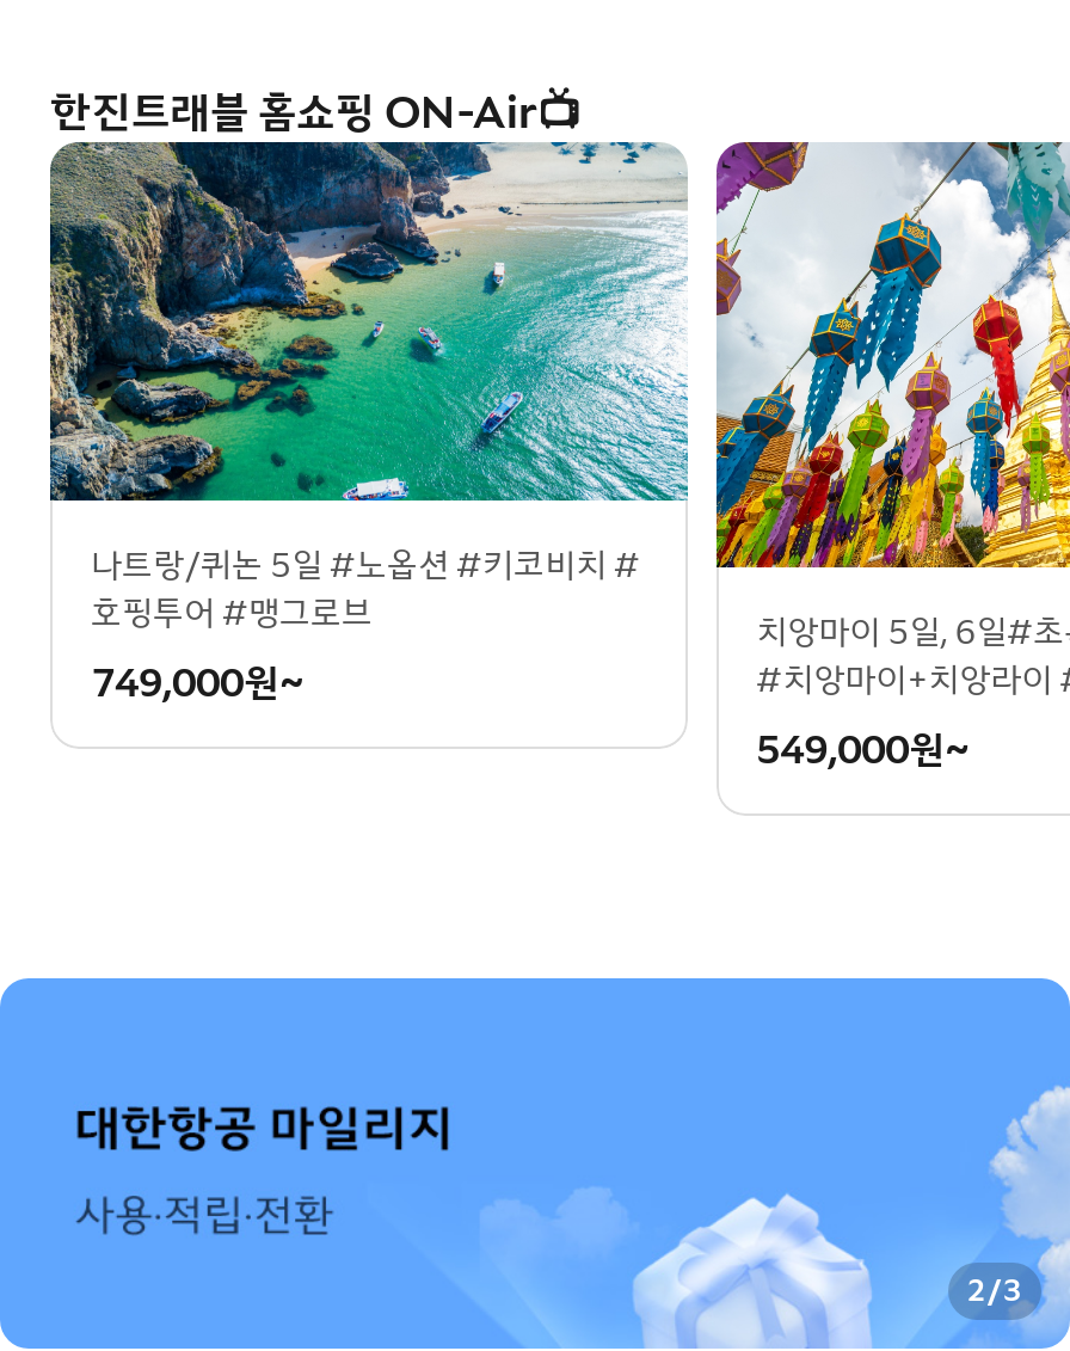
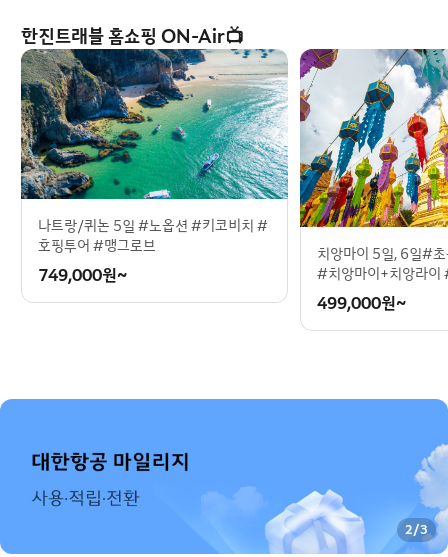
[756,718,969,775] 549,000원~ -> [317,290,406,314] 499,000원~

